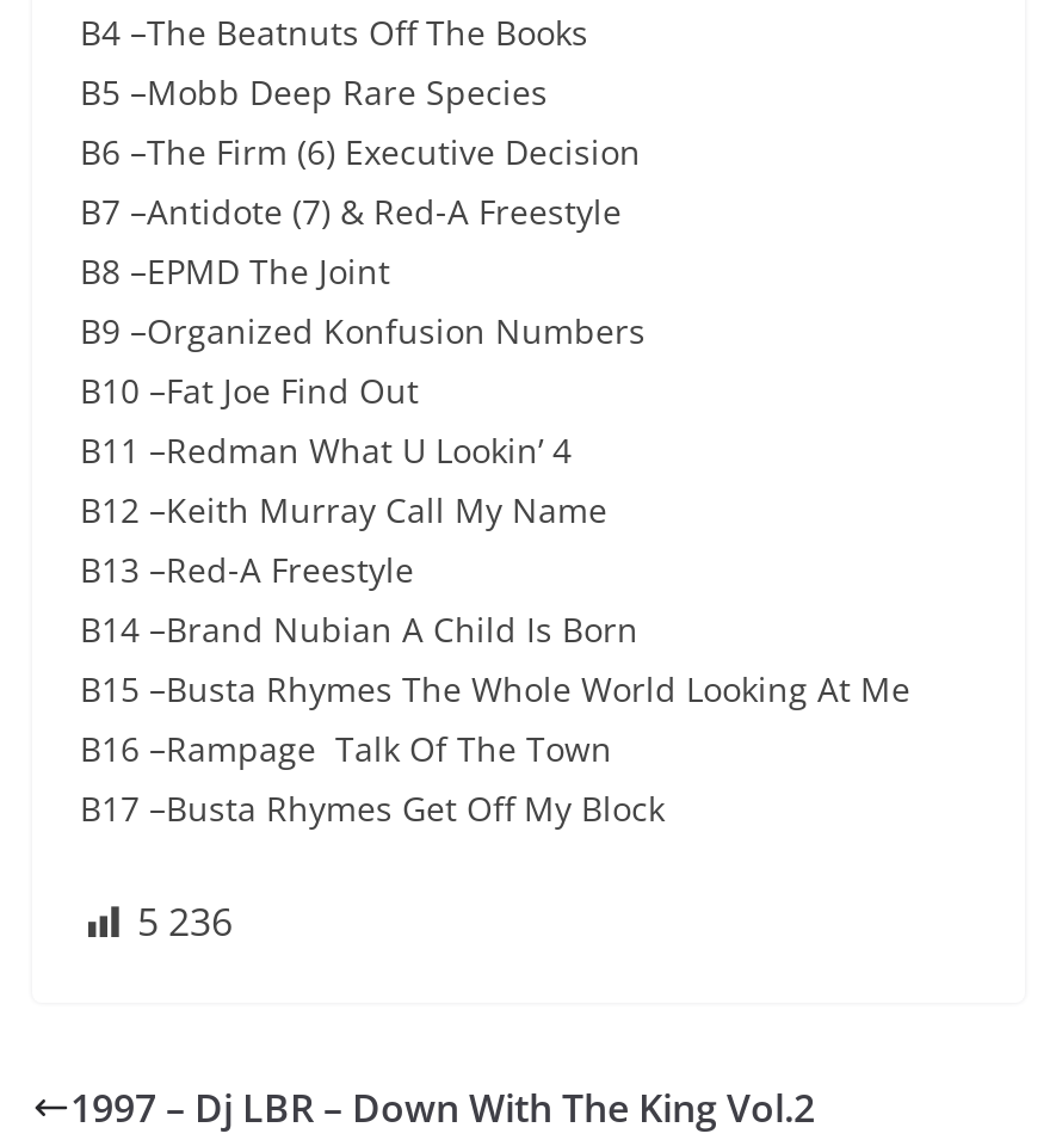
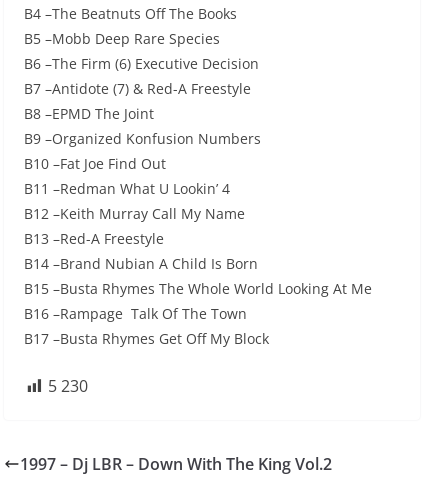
[137,896,233,948] 5 236 -> [48,375,88,397] 5 230

